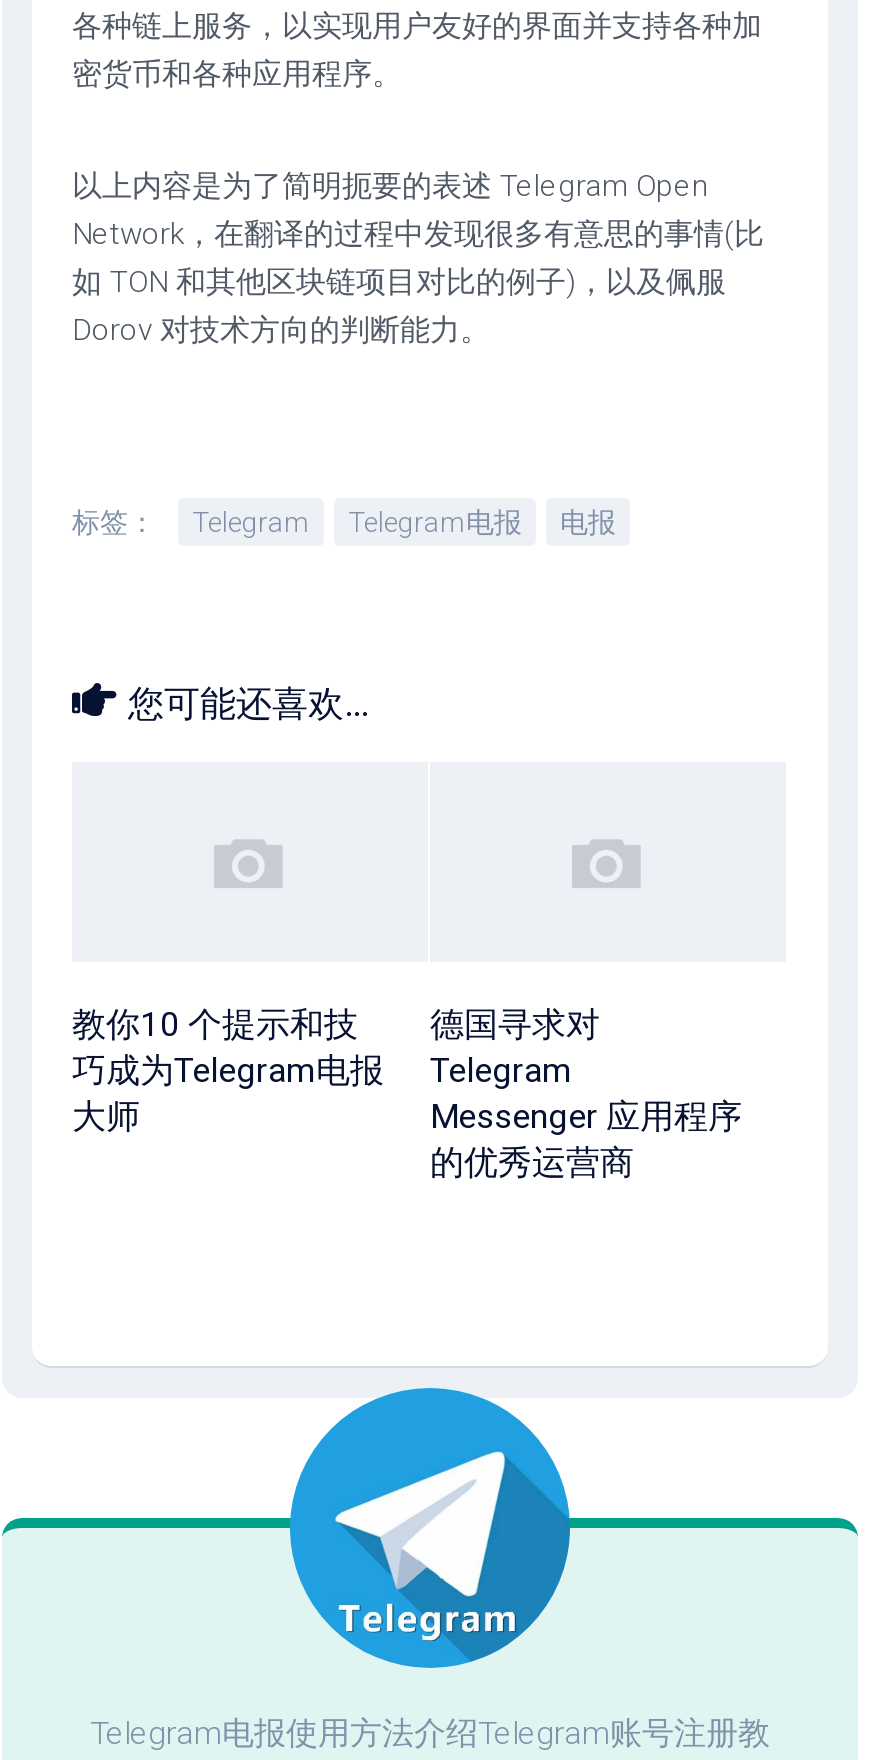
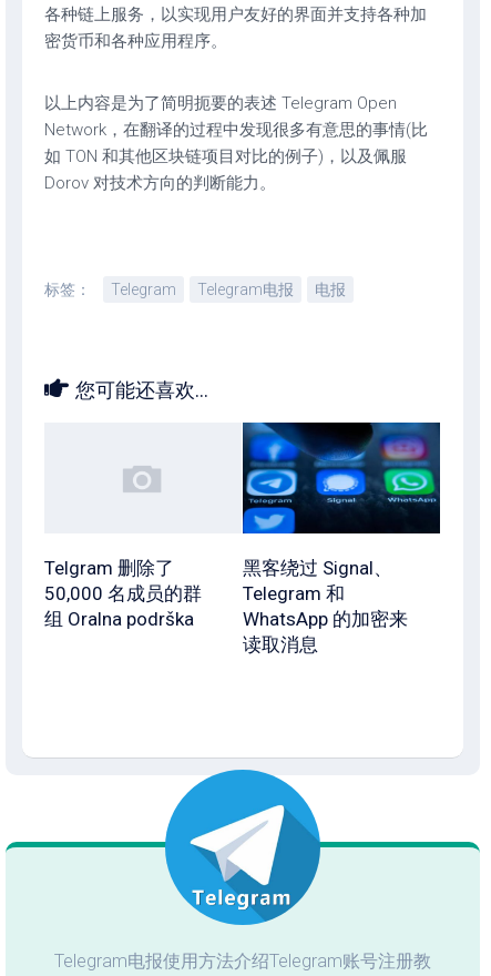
none -> [242,421,441,535] [image]
[72,1005,384,1137] 教你10 个提示和技 | 巧成为Telegram电报 | 大师 -> [44,557,202,630] Telgram 删除了 | 50,000 名成员的群 | 组 Oralna podrška
[430,1005,742,1183] 德国寻求对 | Telegram | Messenger 应用程序 | 的优秀运营商 -> [243,557,408,656] 黑客绕过 Signal、 | Telegram 和 | WhatsApp 的加密来 | 读取消息

